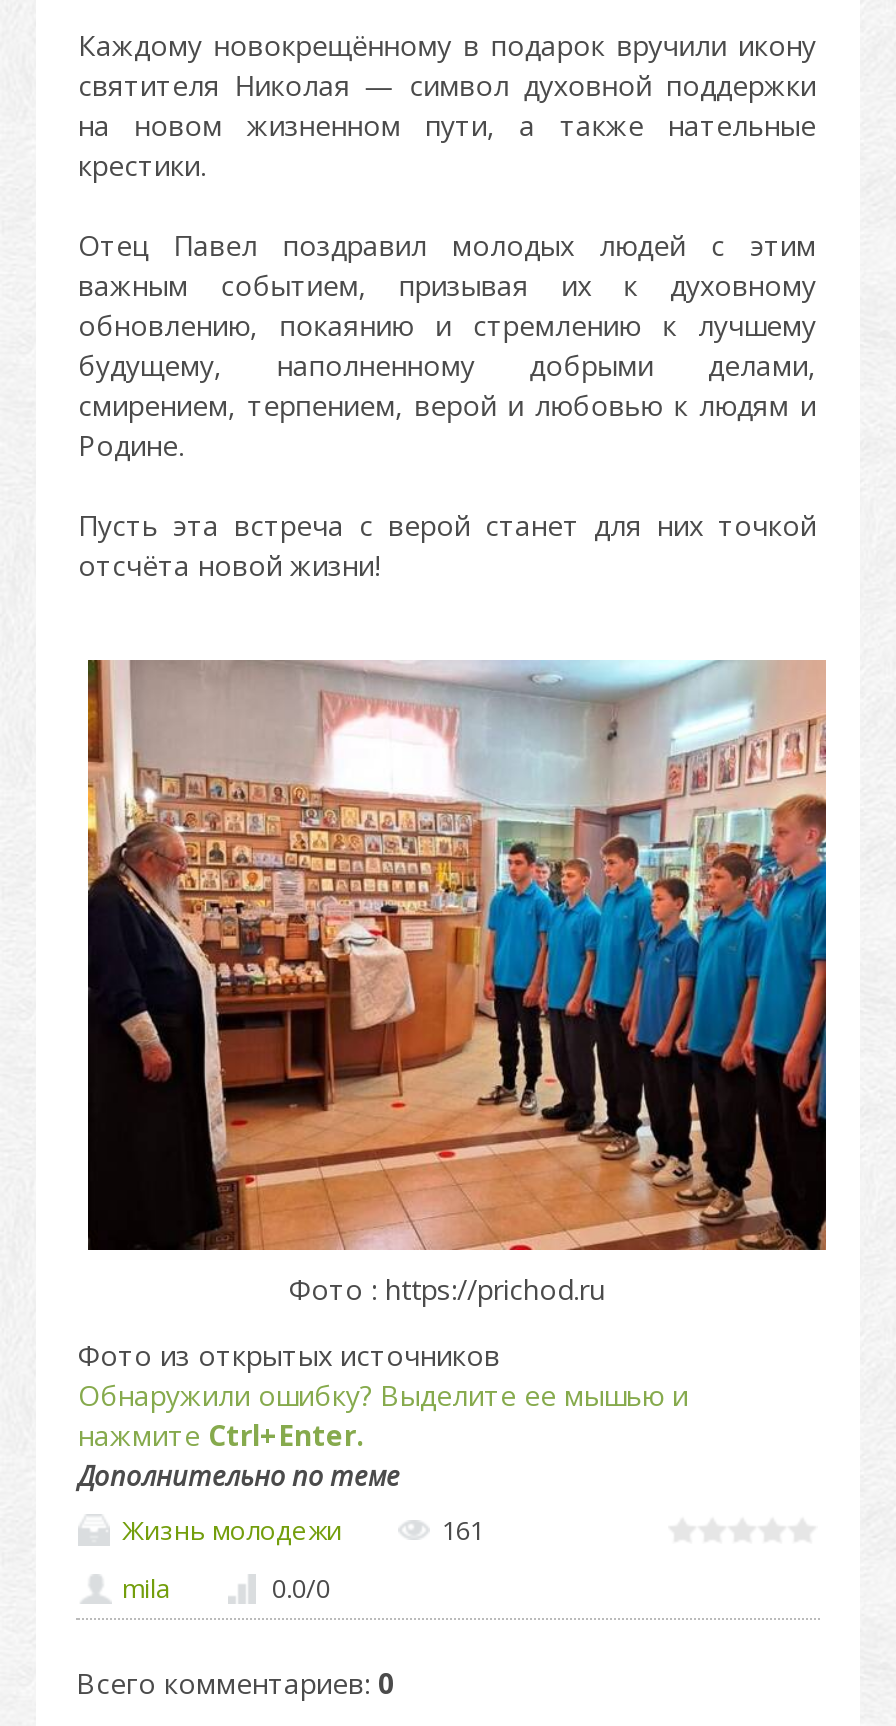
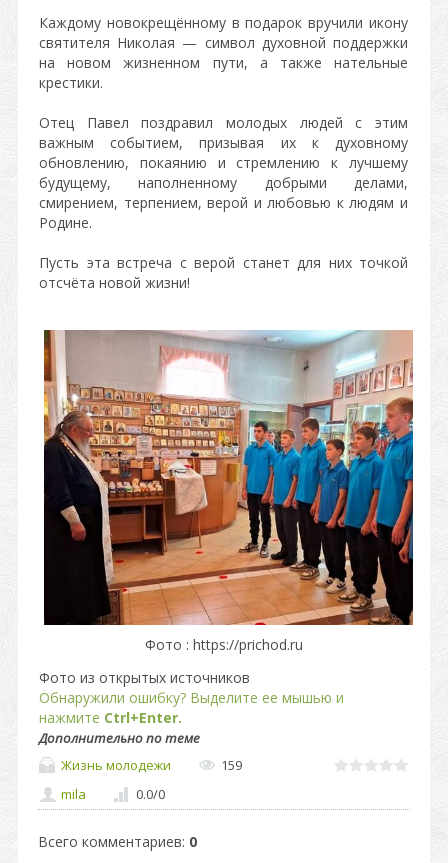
[442,1511,484,1547] 161 -> [221,755,242,773] 159

